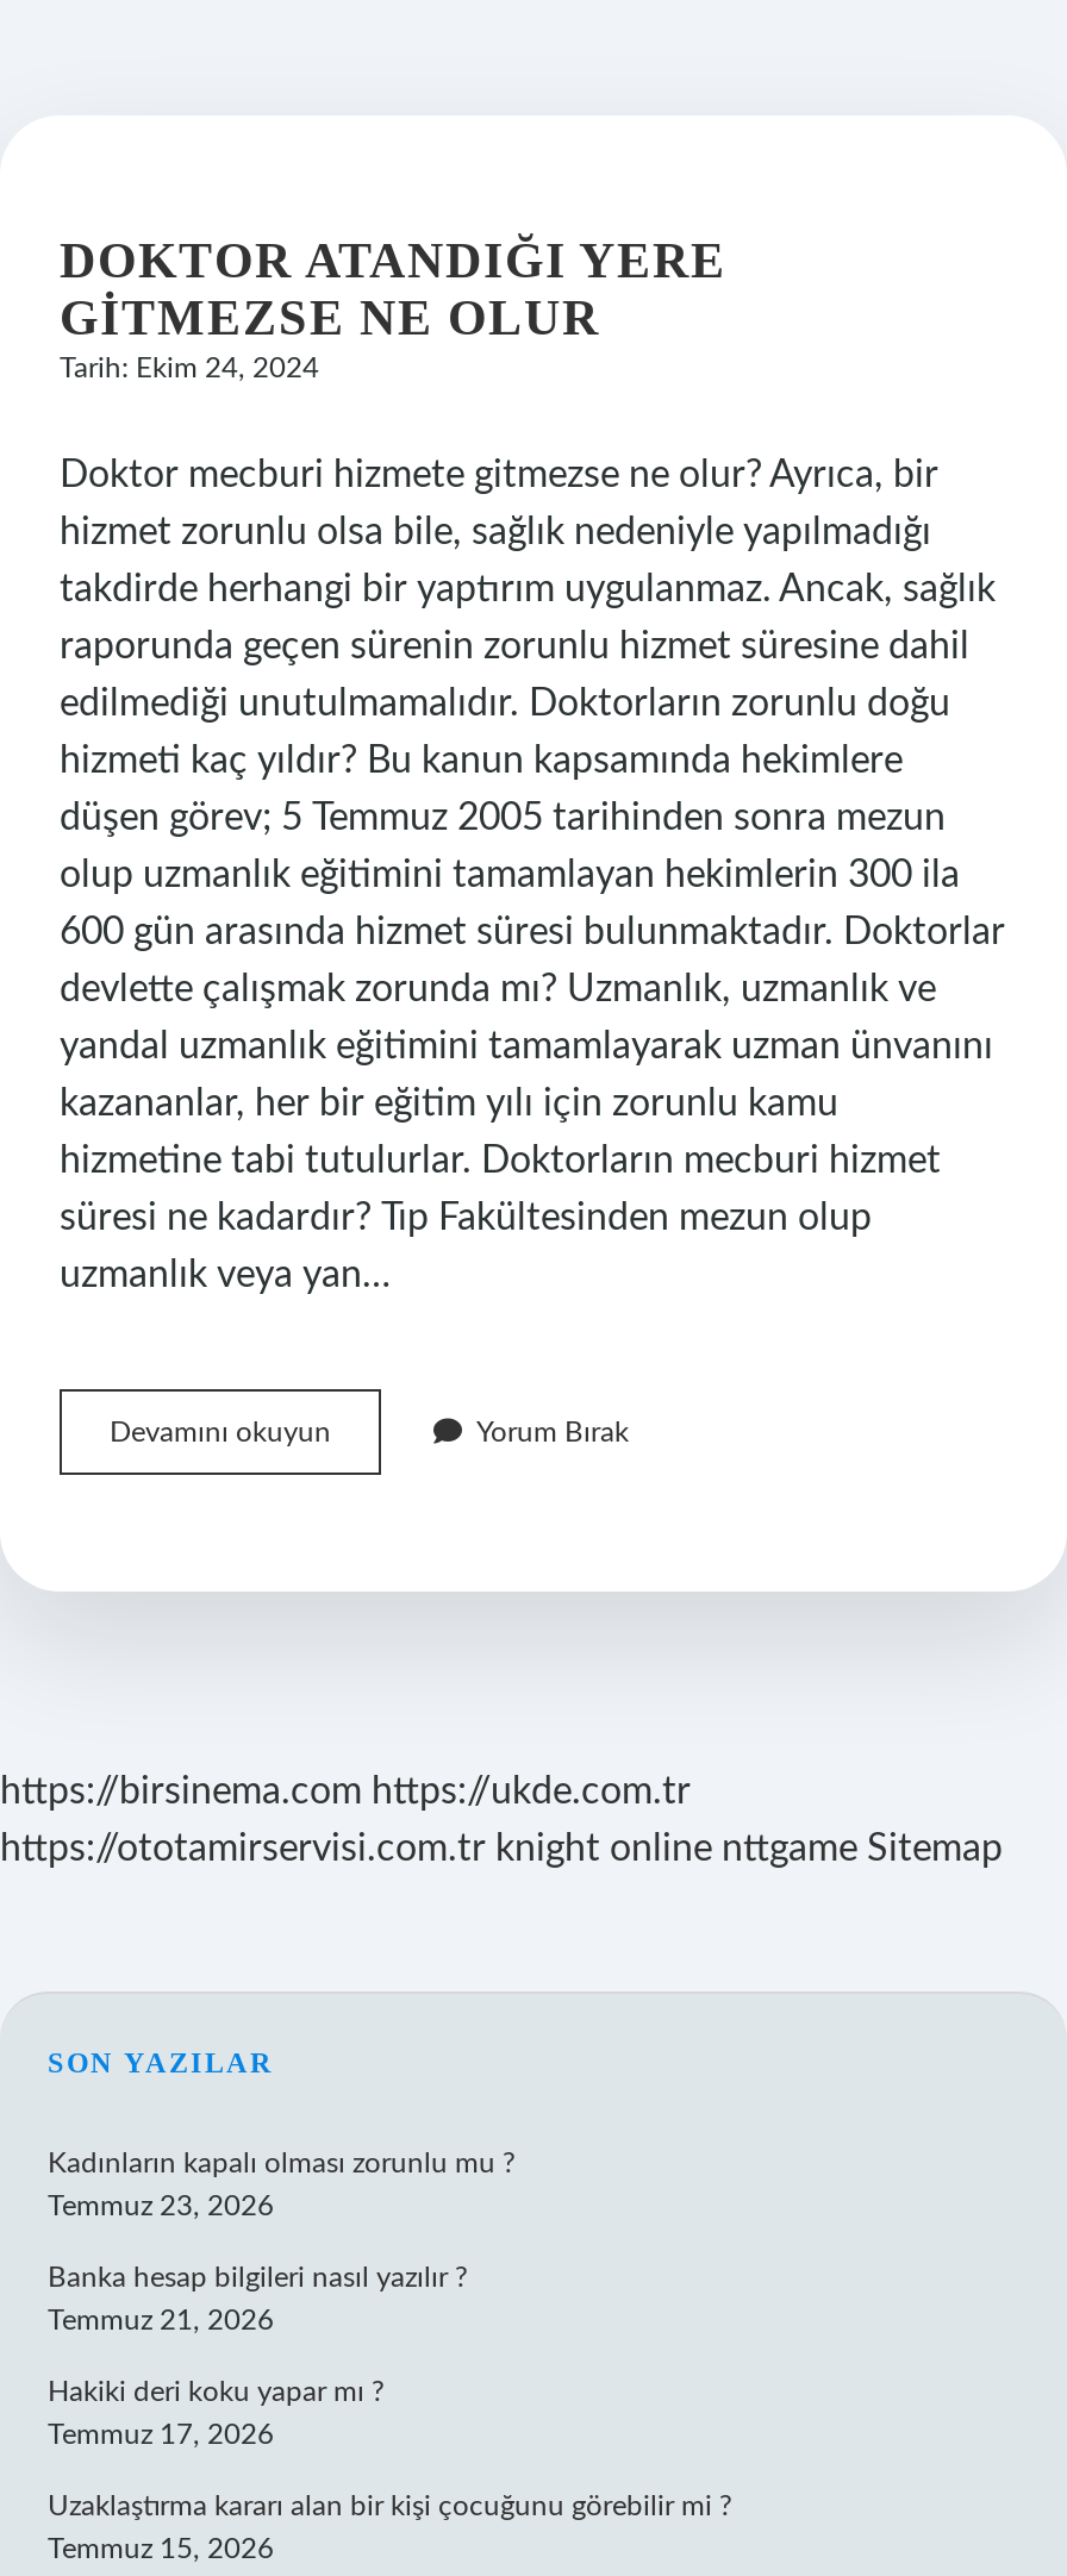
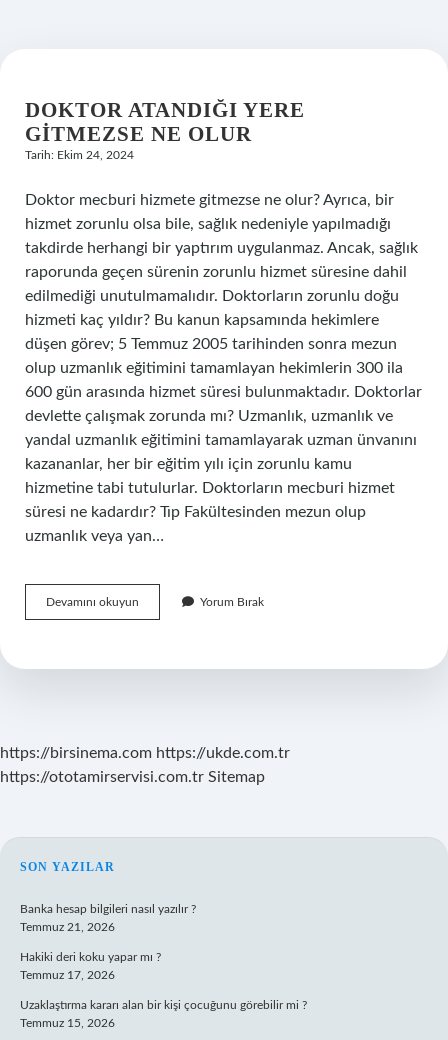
[0,1830,1003,1868] https://ototamirservisi.com.tr knight online nttgame Sitemap -> [0,769,265,785] https://ototamirservisi.com.tr Sitemap
[48,2149,514,2220] Kadınların kapalı olması zorunlu mu ? | Temmuz 23, 2026 -> none

